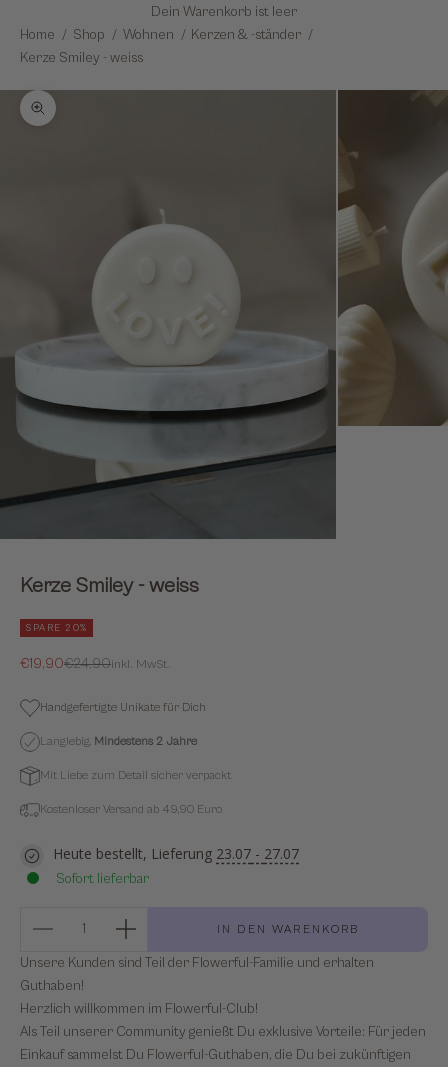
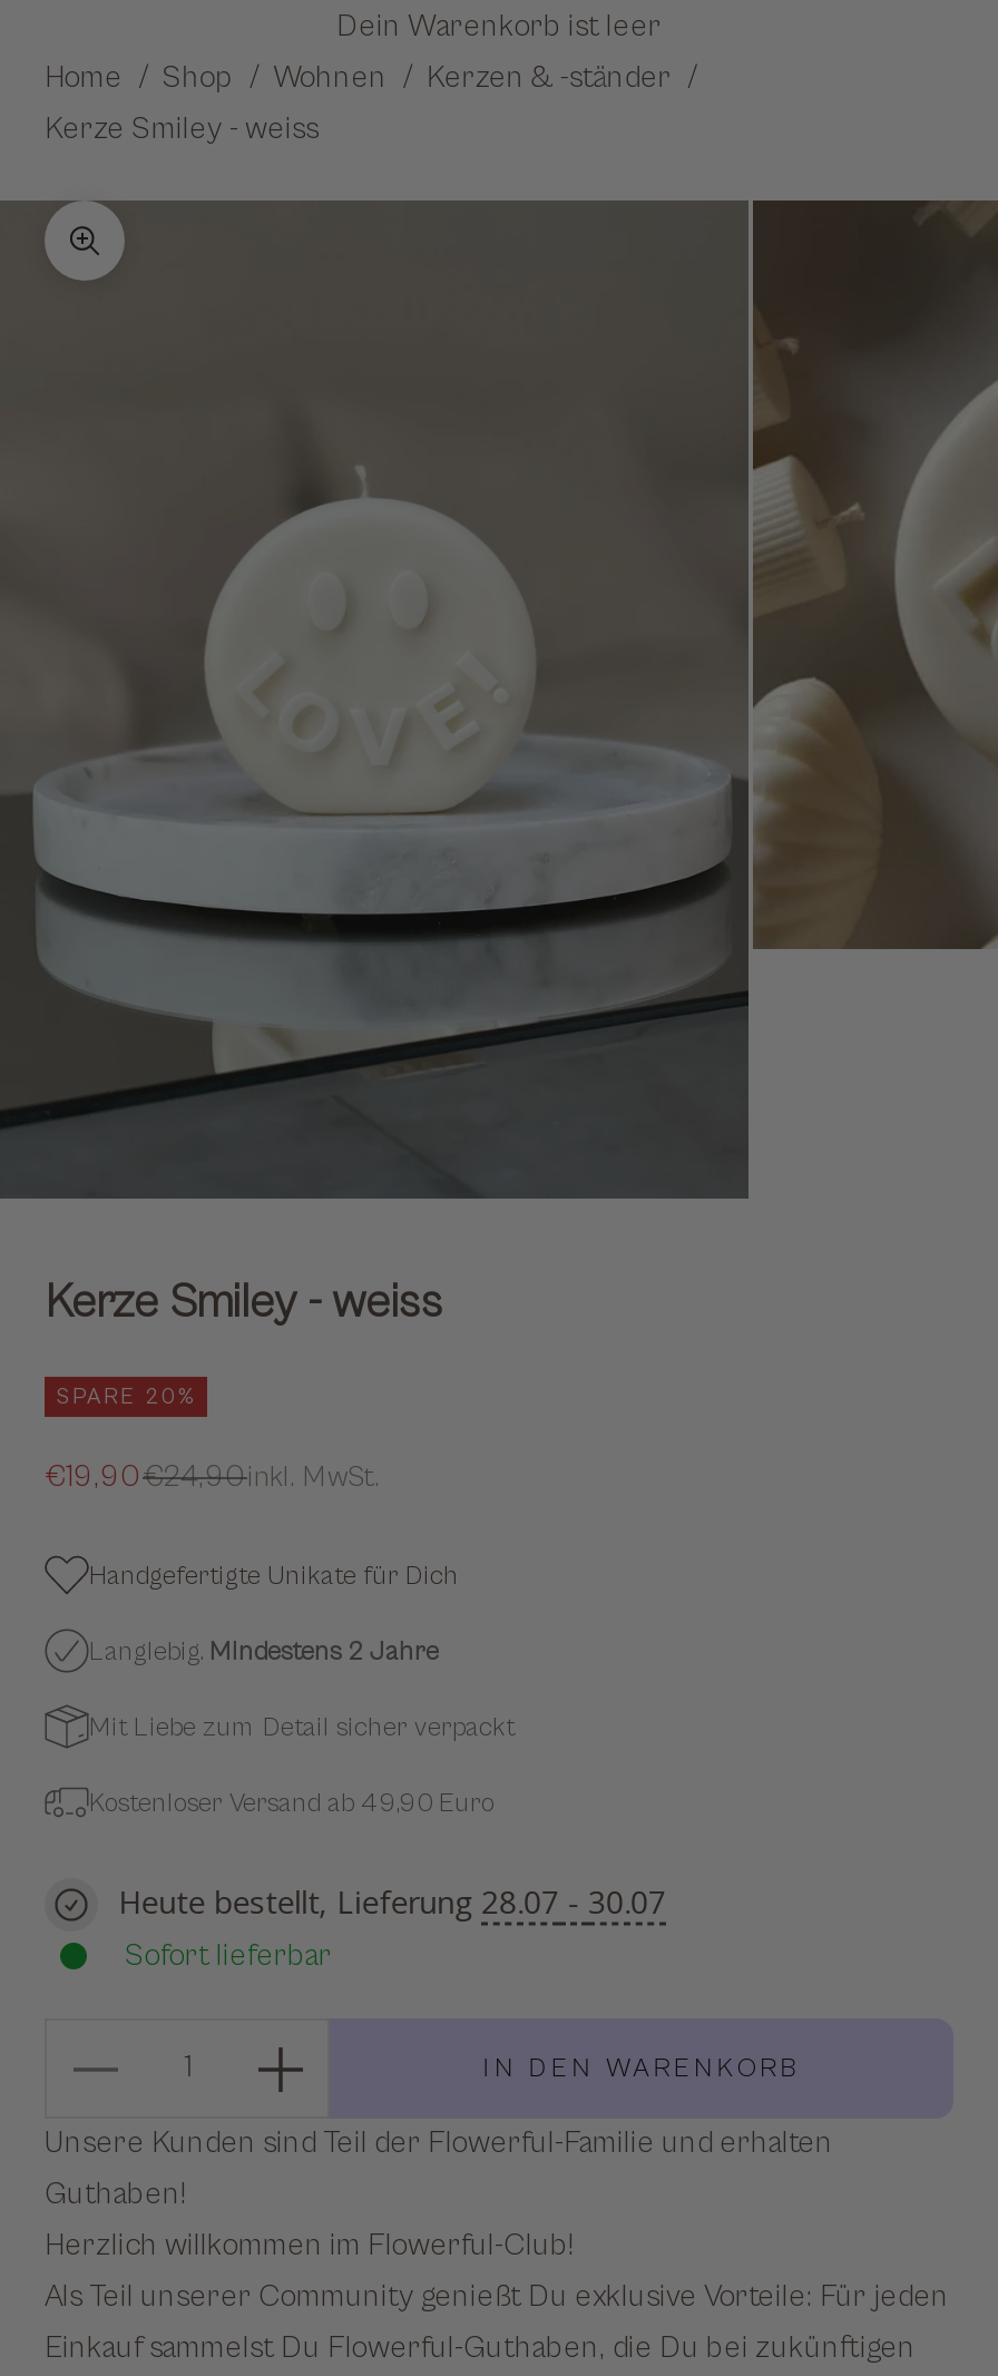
[53,844,299,863] Heute bestellt, Lieferung 23.07 - 27.07 -> [118,1879,666,1922] Heute bestellt, Lieferung 28.07 - 30.07

